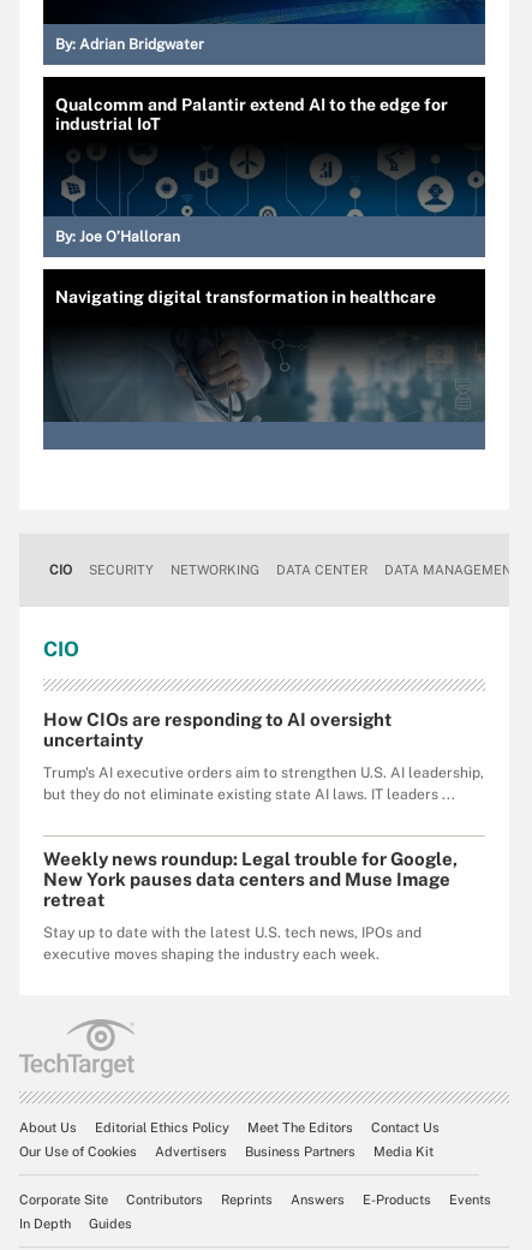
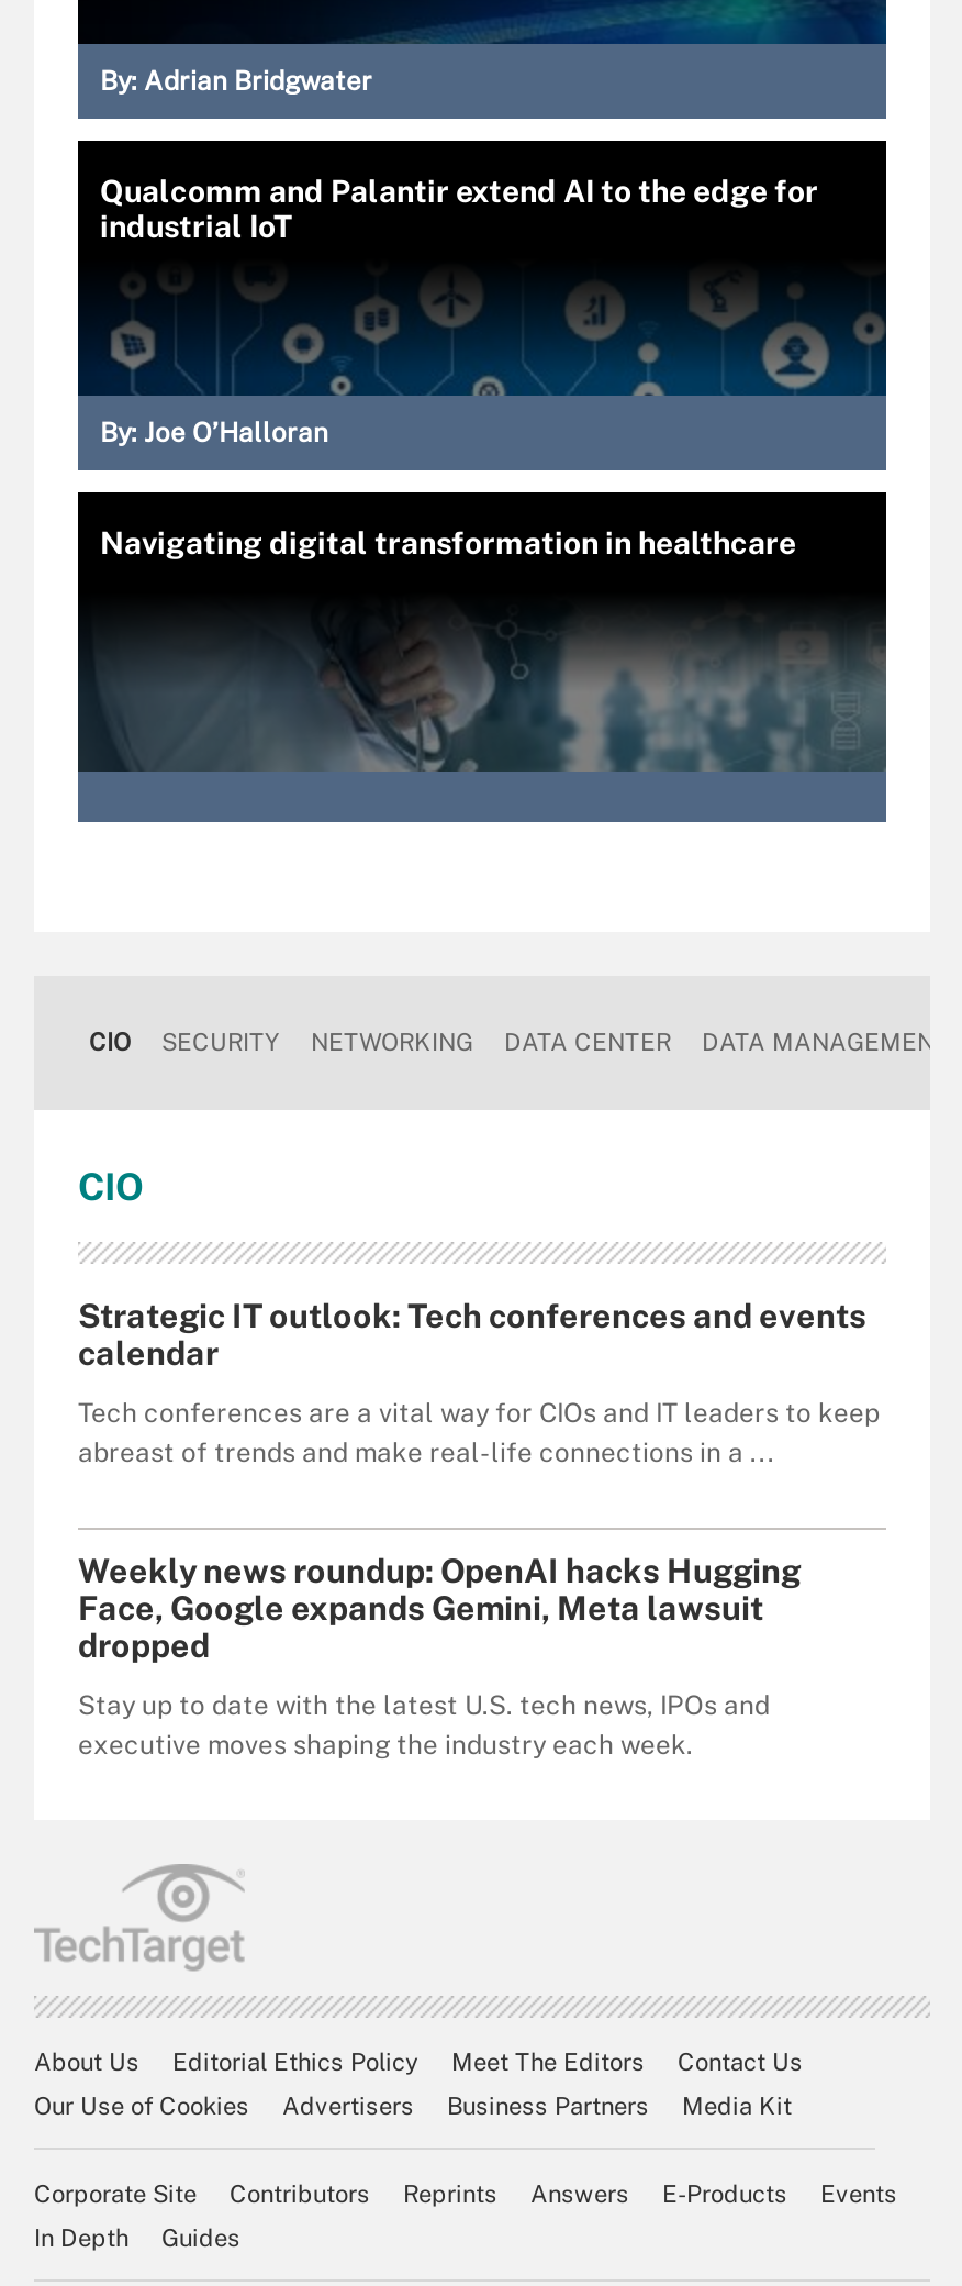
[43,709,391,750] How CIOs are responding to AI oversight | uncertainty -> [78,1297,866,1372] Strategic IT outlook: Tech conferences and events | calendar
[43,764,484,803] Trump's AI executive orders aim to strengthen U.S. AI leadership, | but they do not eliminate existing state AI laws. IT leaders ... -> [78,1398,880,1468] Tech conferences are a vital way for CIOs and IT leaders to keep | abreast of trends and make real-life connections in a ...
[43,849,458,910] Weekly news roundup: Legal trouble for Google, | New York pauses data centers and Muse Image | retreat -> [78,1552,801,1664] Weekly news roundup: OpenAI hacks Hugging | Face, Google expands Gemini, Meta lawsuit | dropped

